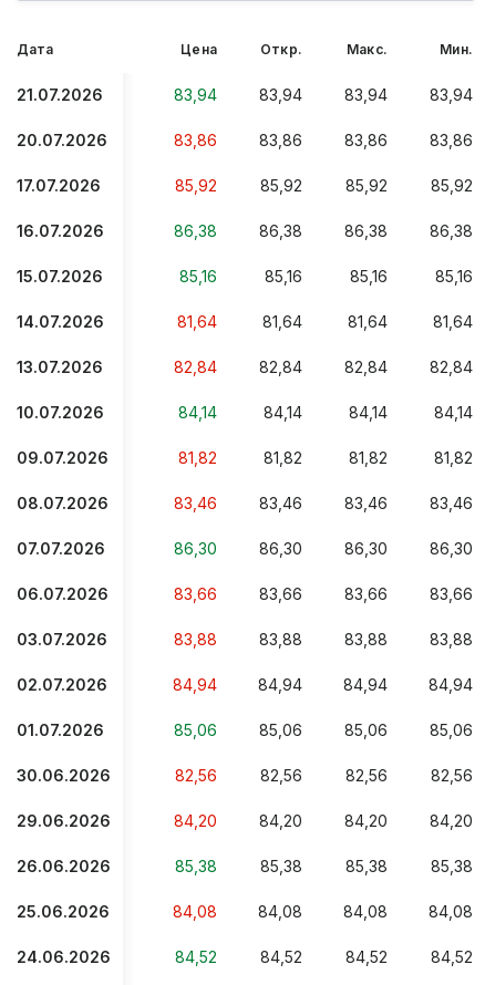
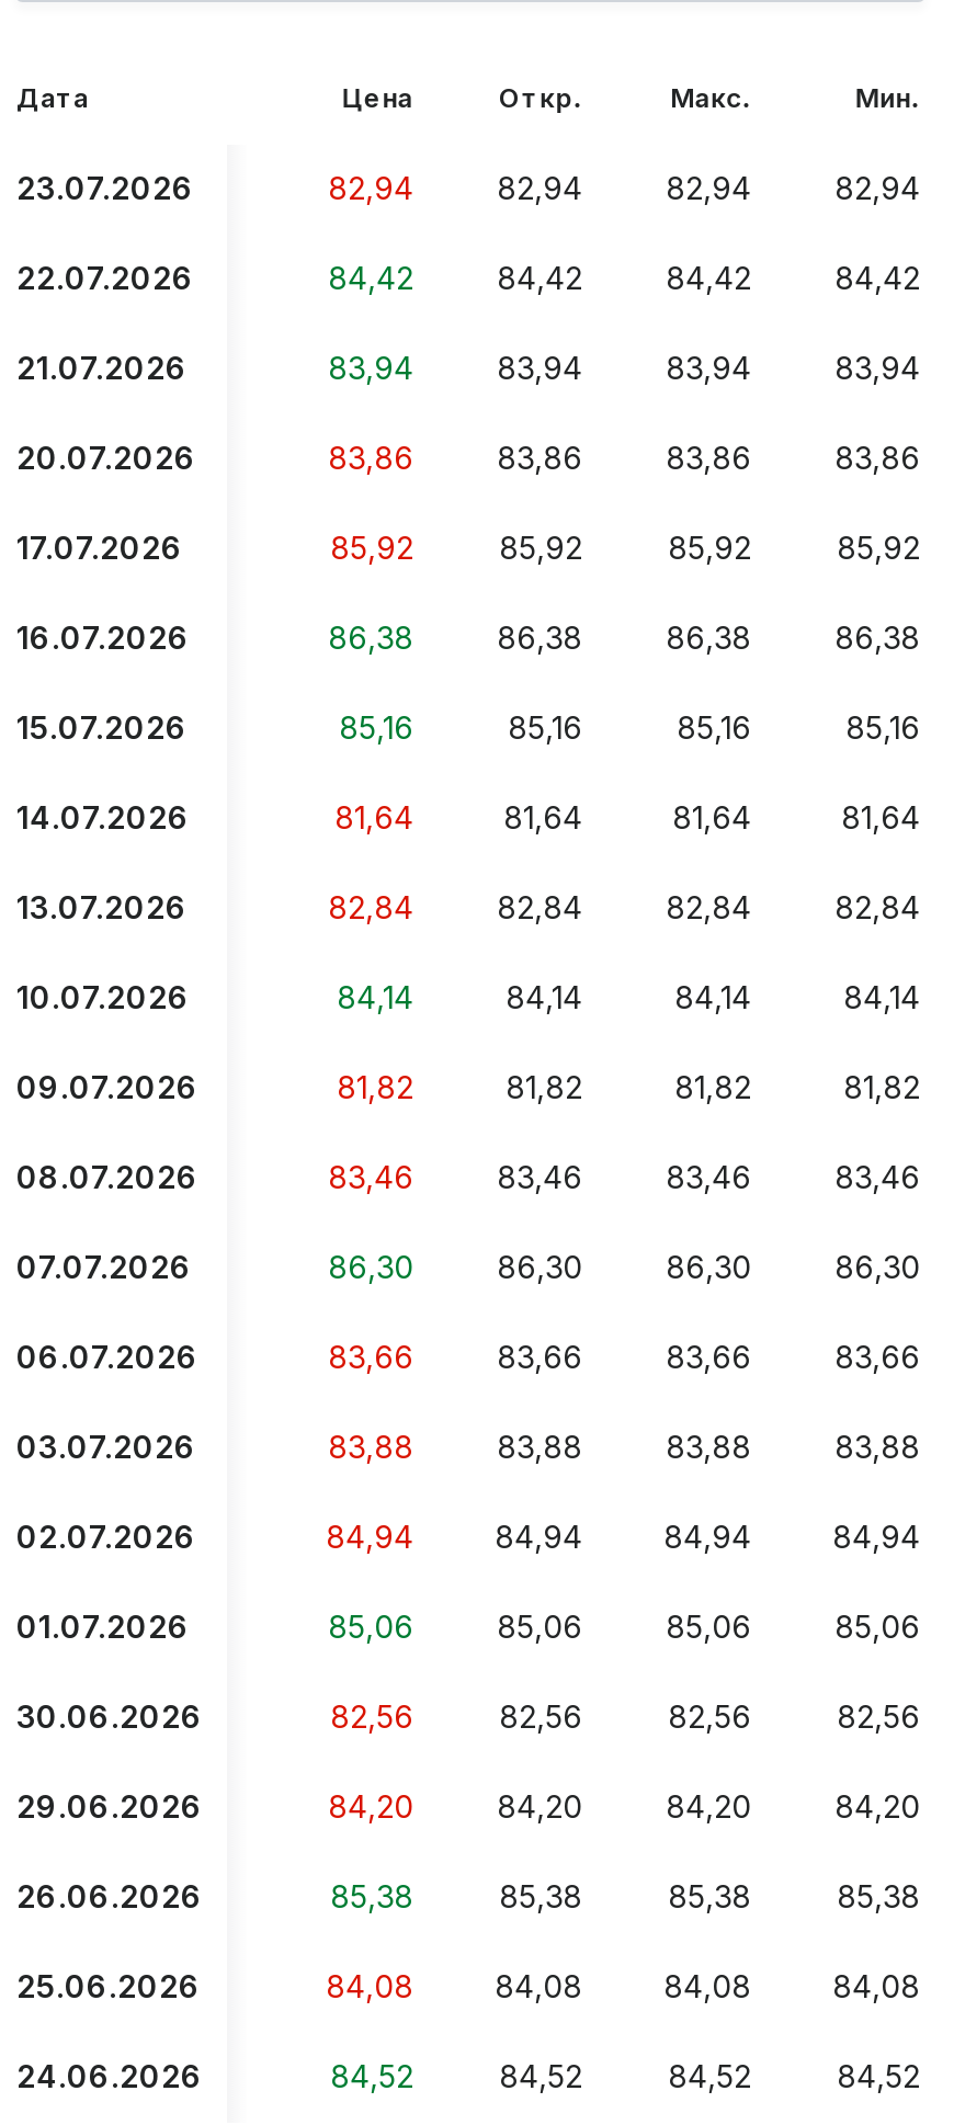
none -> [16,168,920,296] 23.07.2026 | 82,94 | 82,94 | 82,94 | 82,94 | 22.07.2026 | 84,42 | 84,42 | 84,42 | 84,42

